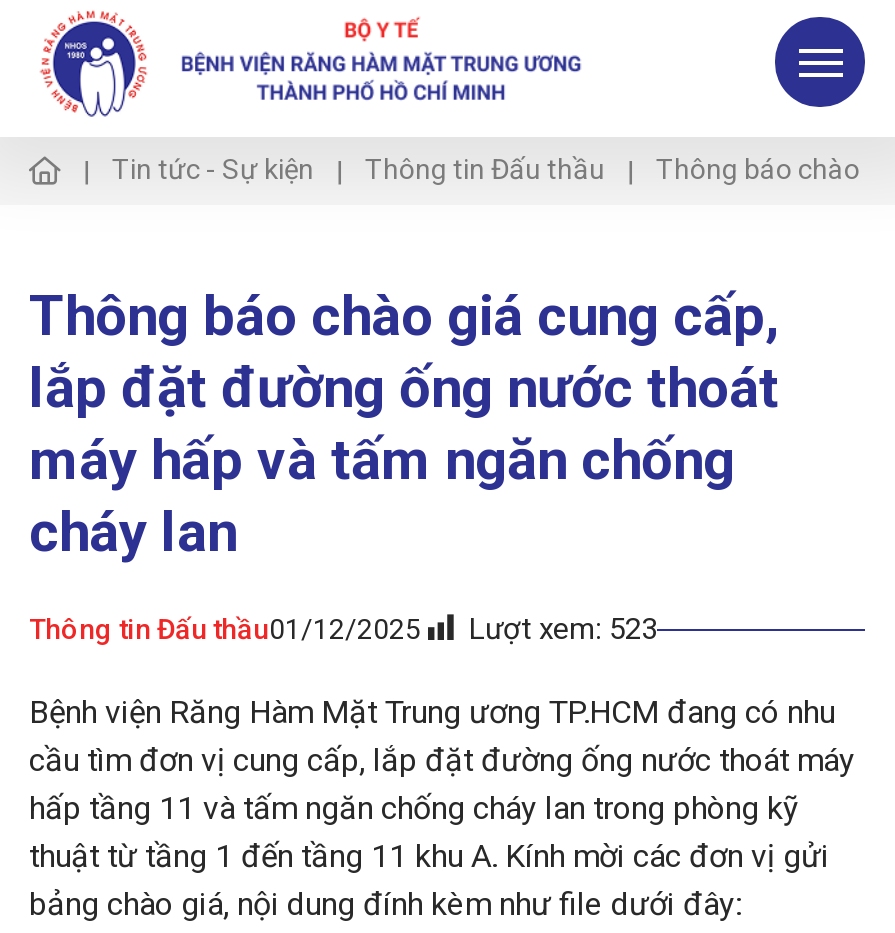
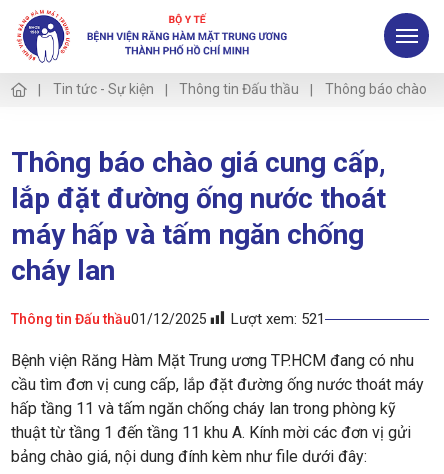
[29,611,657,647] Thông tin Đấu thầu01/12/2025 Lượt xem: 523 -> [11,310,325,328] Thông tin Đấu thầu01/12/2025 Lượt xem: 521

